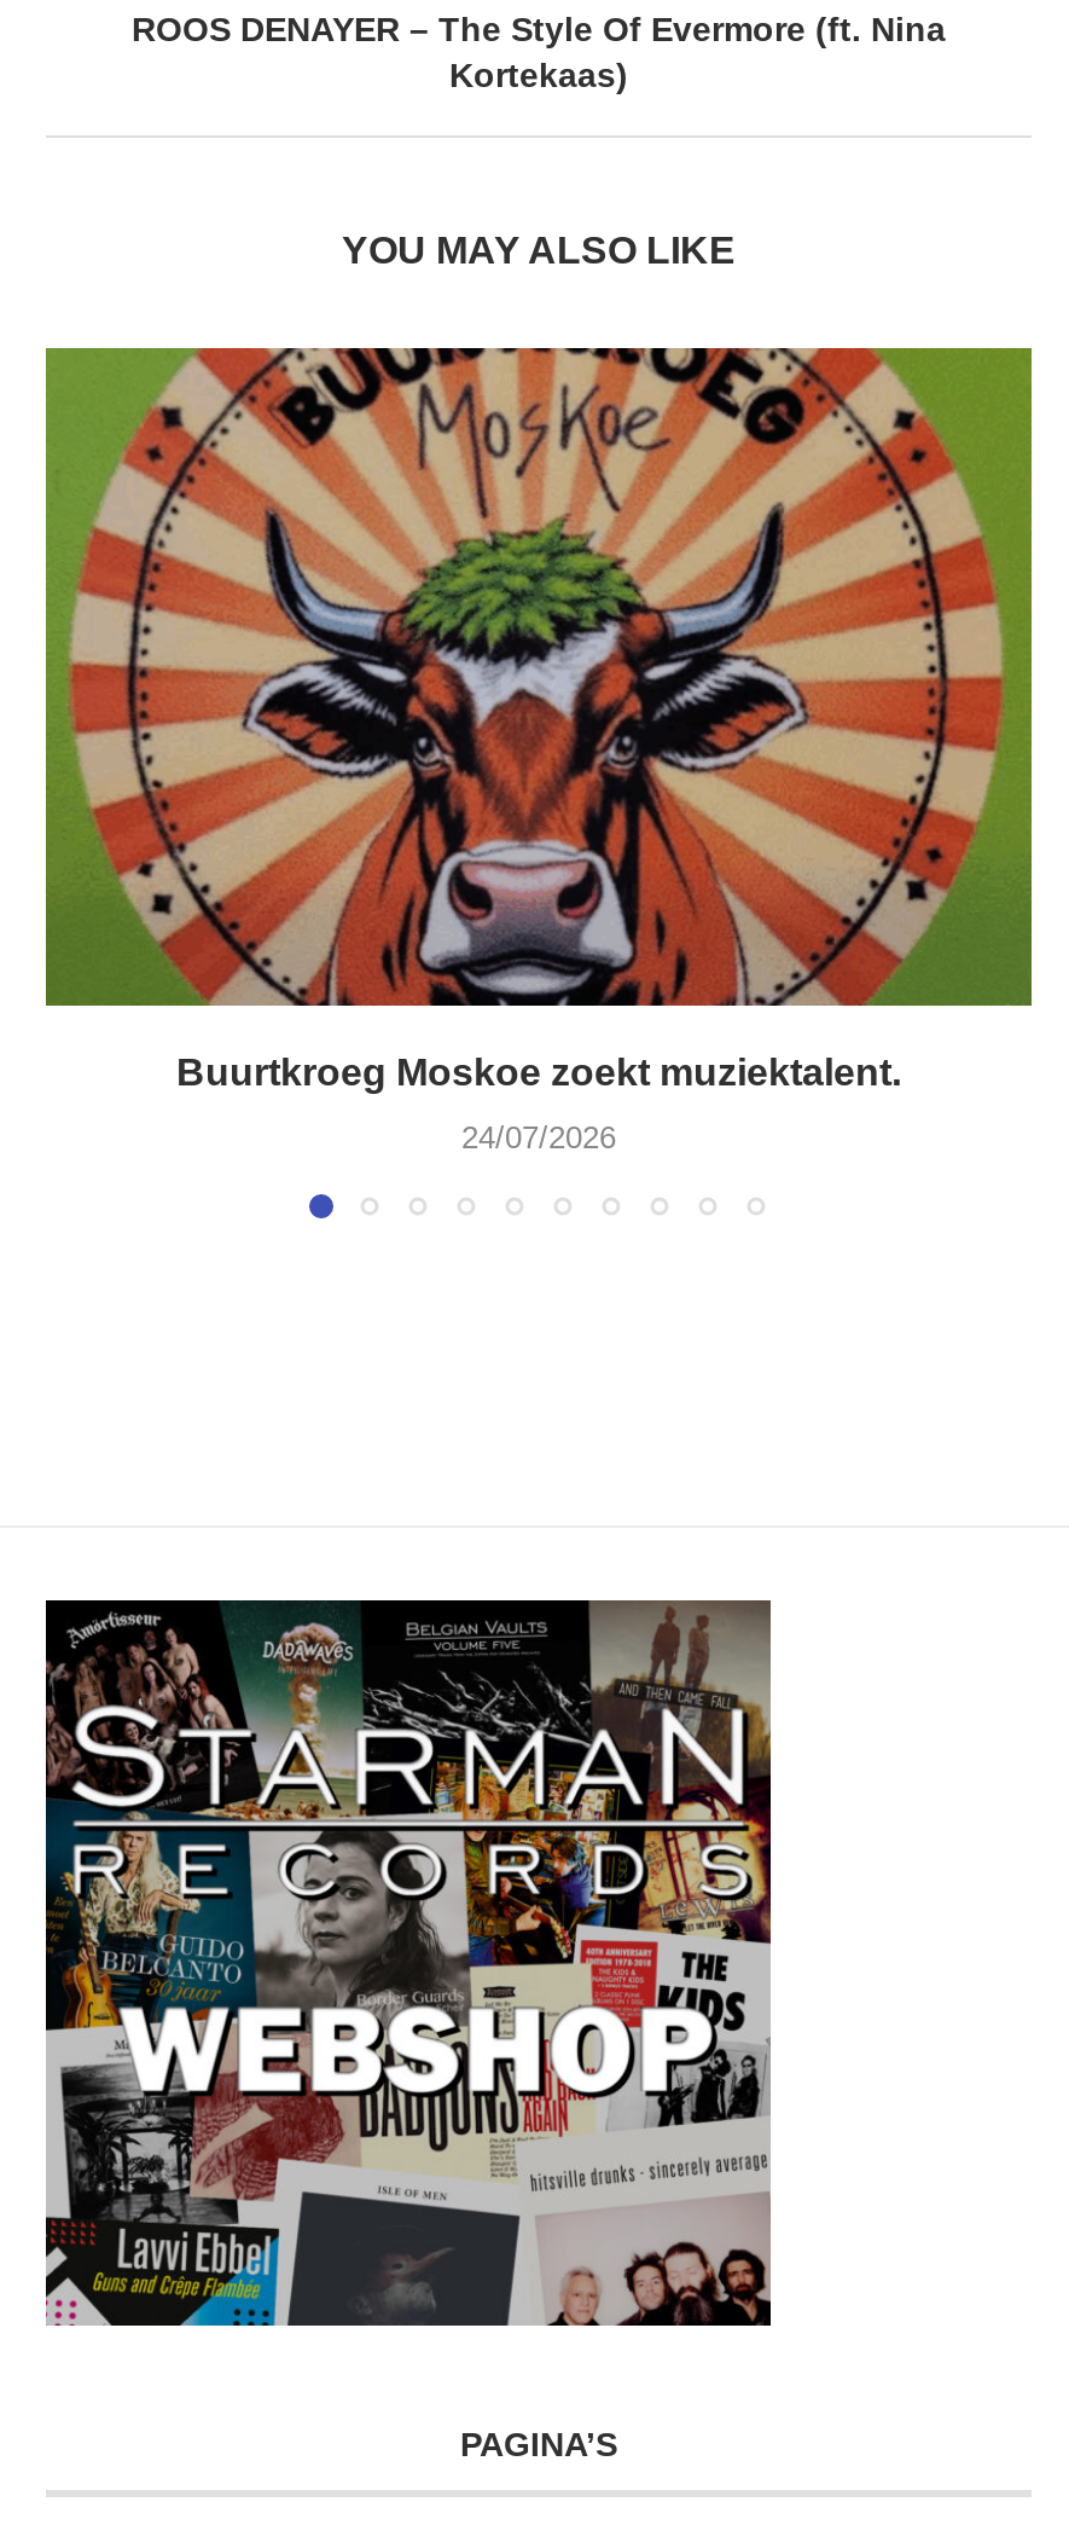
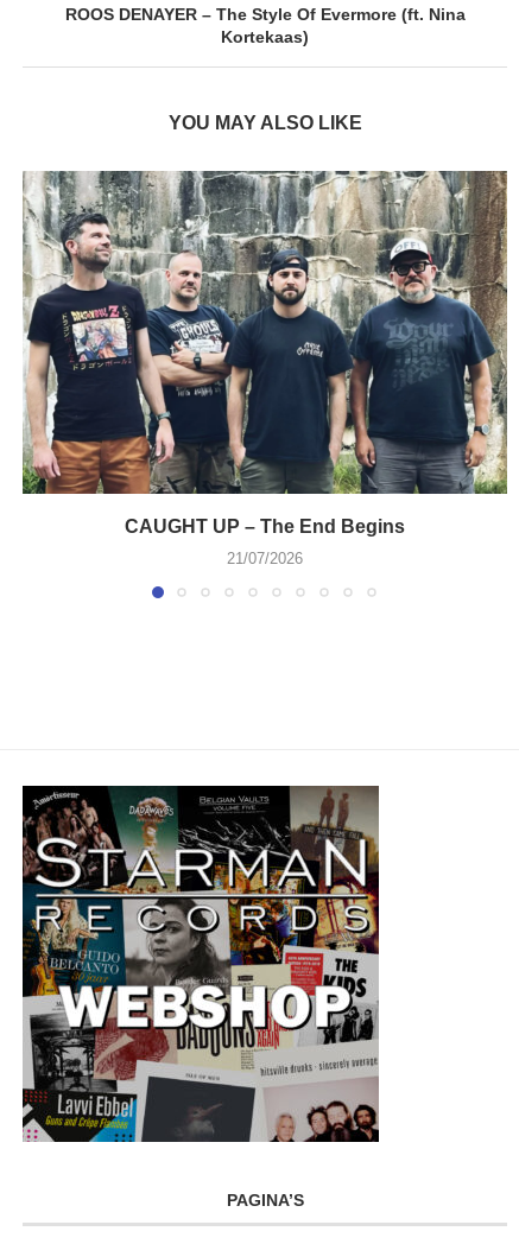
[43,346,1032,1094] [image] | Buurtkroeg Moskoe zoekt muziektalent. -> [23,170,507,537] [image] | CAUGHT UP – The End Begins
[461,1120,616,1157] 24/07/2026 -> [227,550,303,568] 21/07/2026

